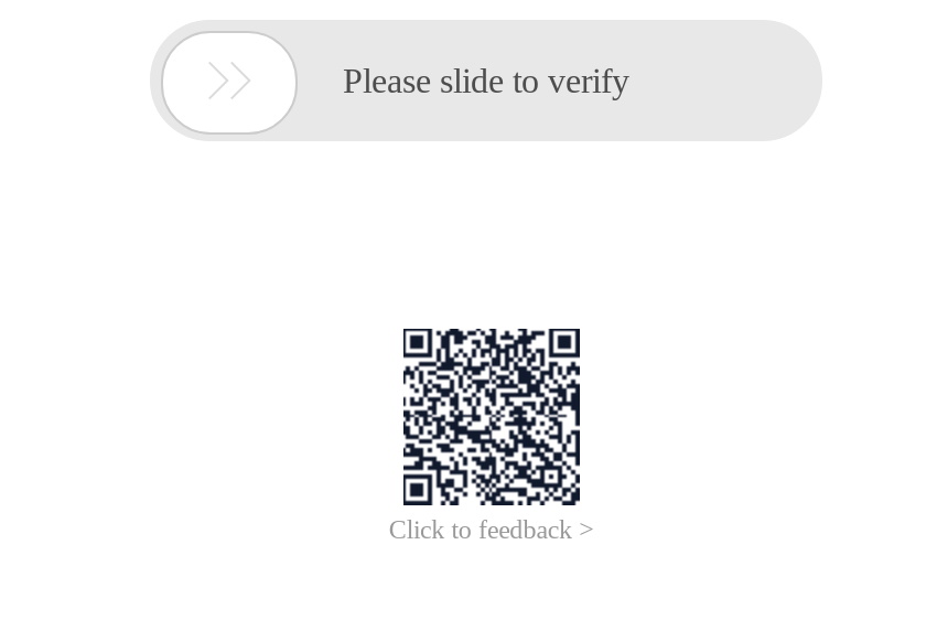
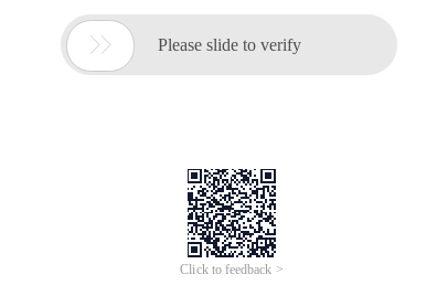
[401,327,582,508] [image] -> [186,168,277,258] [image]

